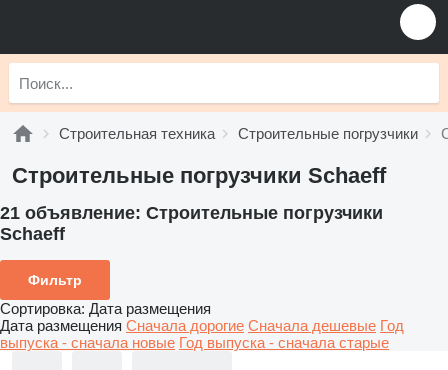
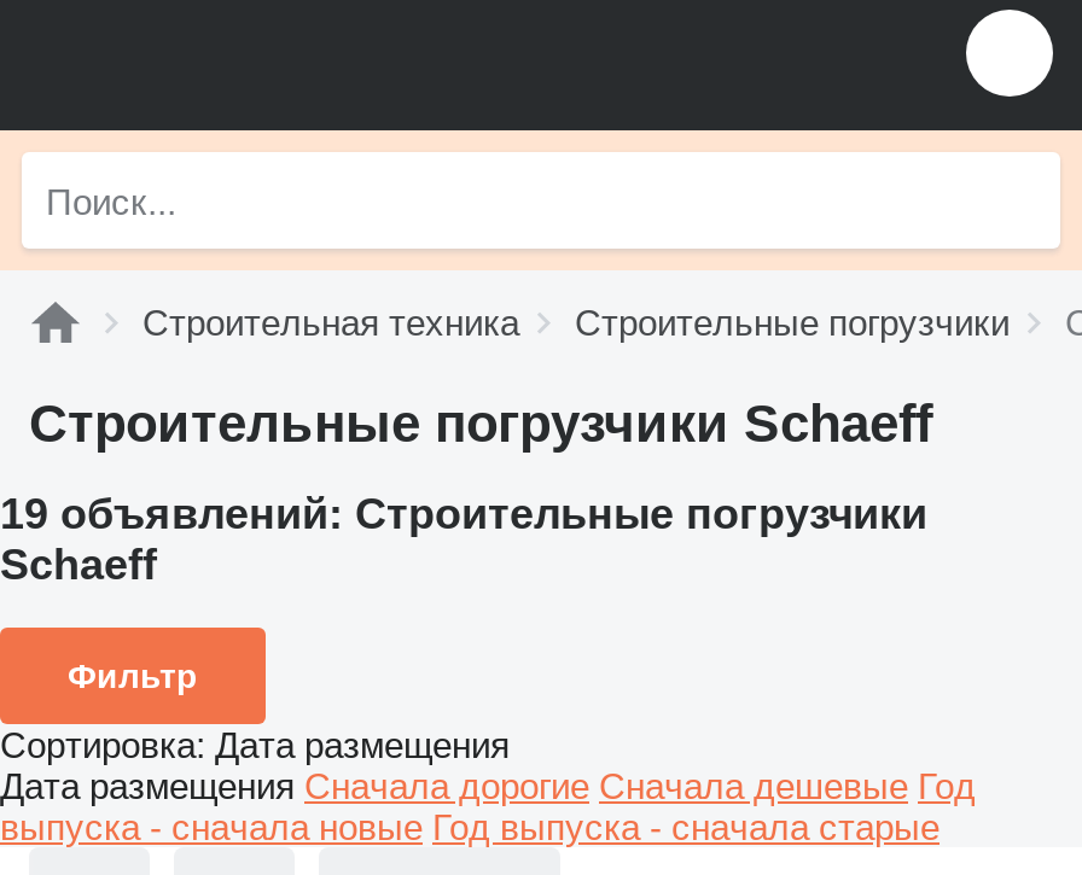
[0,203,383,223] 21 объявление: Строительные погрузчики -> [0,490,927,538] 19 объявлений: Строительные погрузчики

